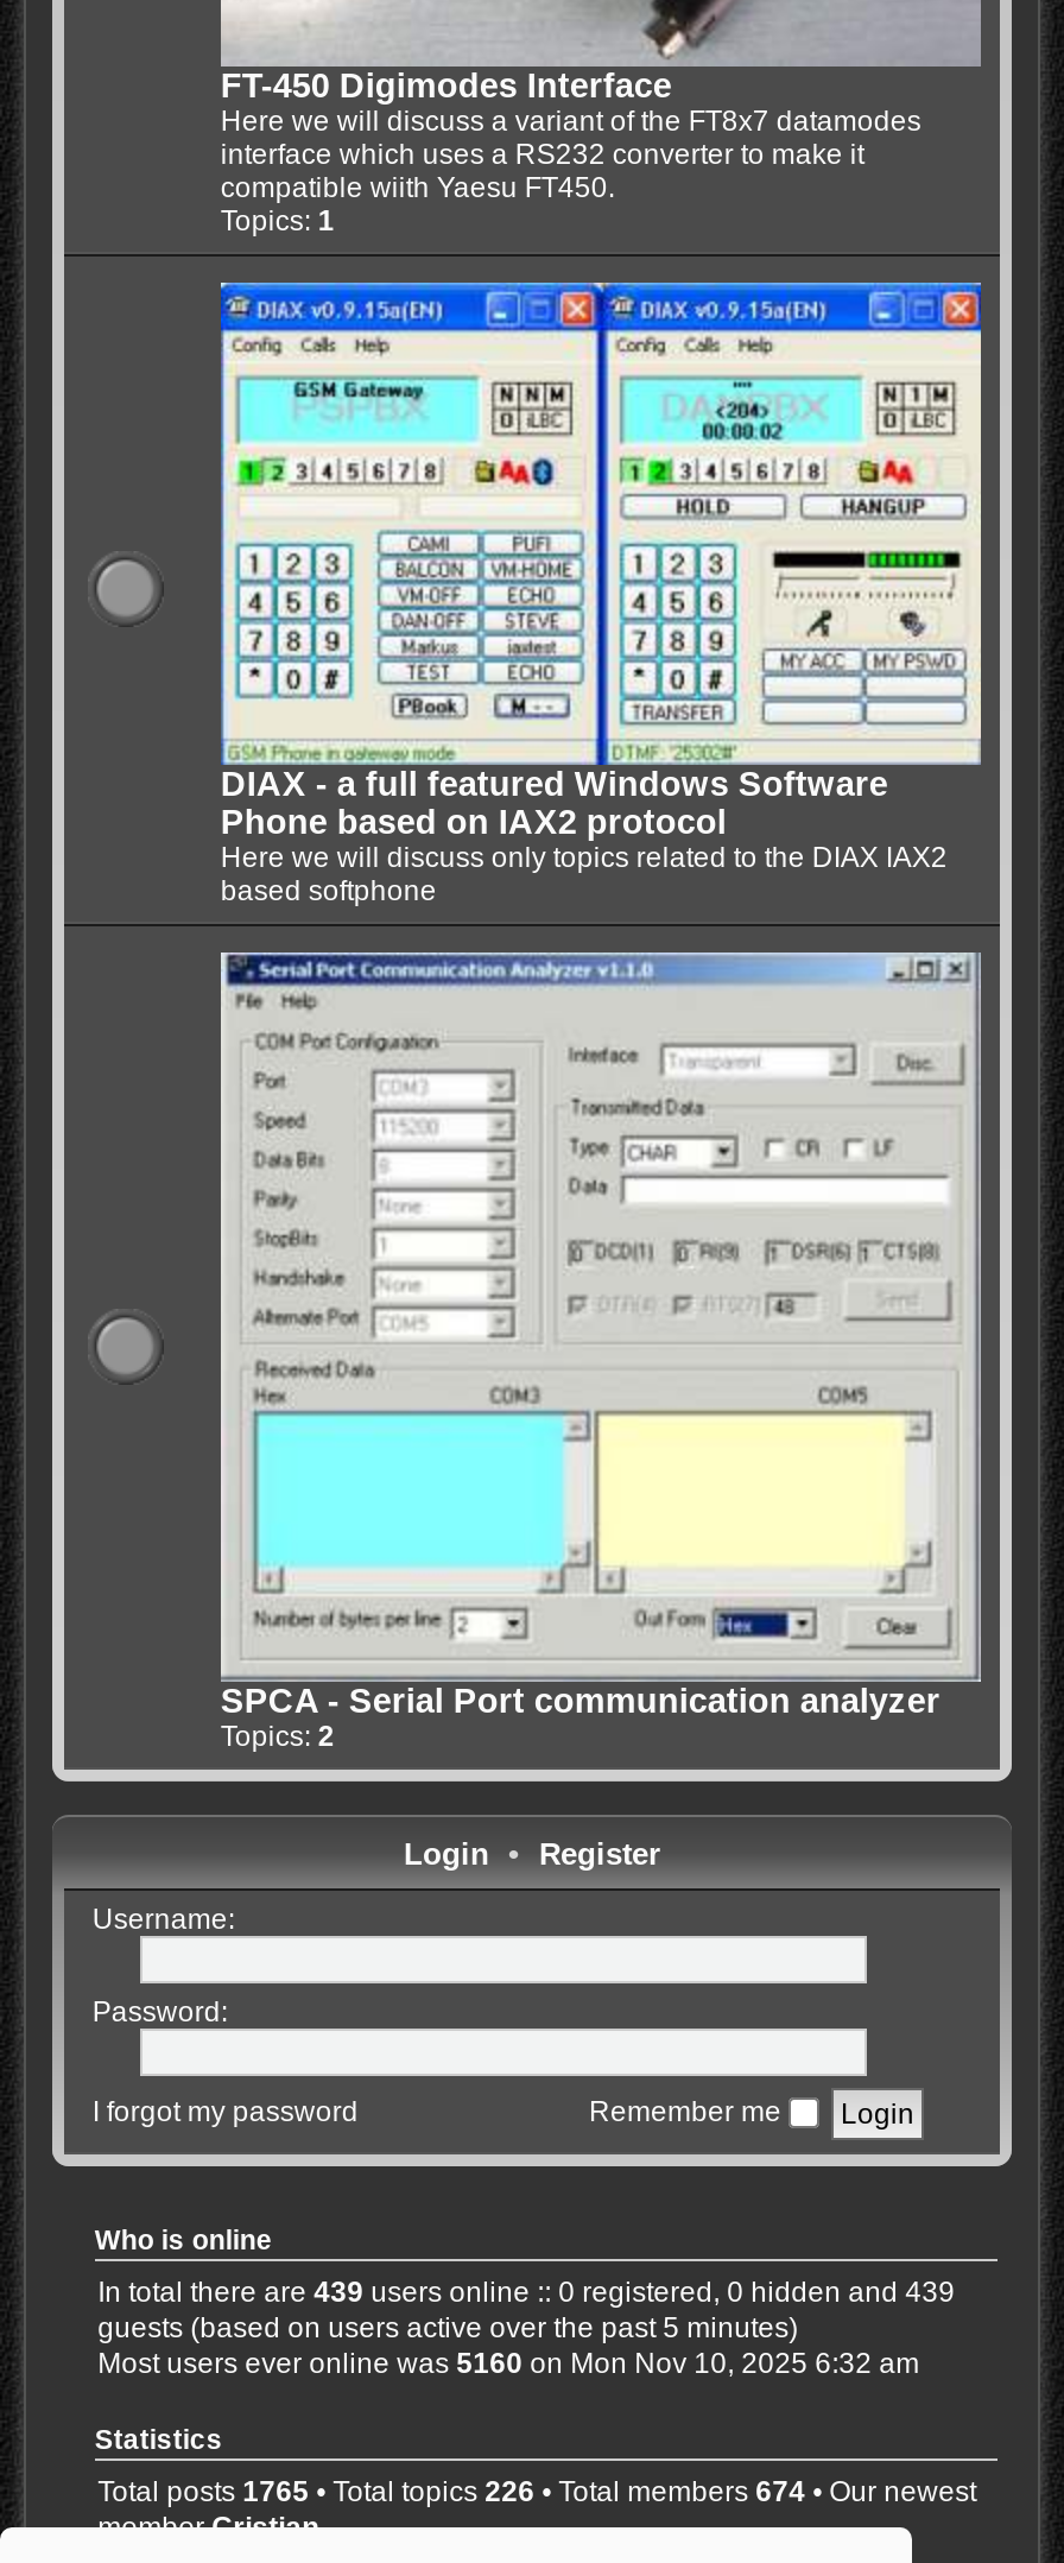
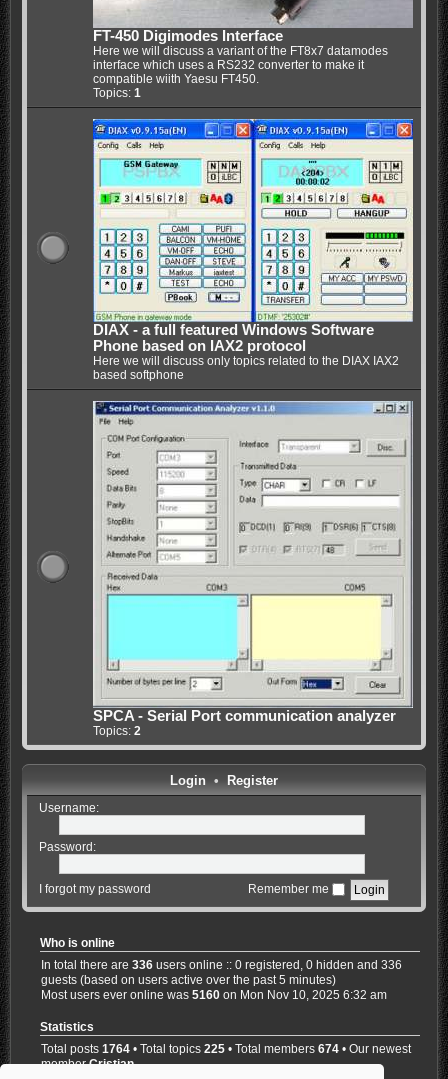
[98,2276,955,2310] In total there are 439 users online :: 0 registered, 0 hidden and 439 -> [41,958,402,972] In total there are 336 users online :: 0 registered, 0 hidden and 336
[98,2476,977,2509] Total posts 1765 • Total topics 226 • Total members 674 • Our newest -> [41,1042,411,1056] Total posts 1764 • Total topics 225 • Total members 674 • Our newest

